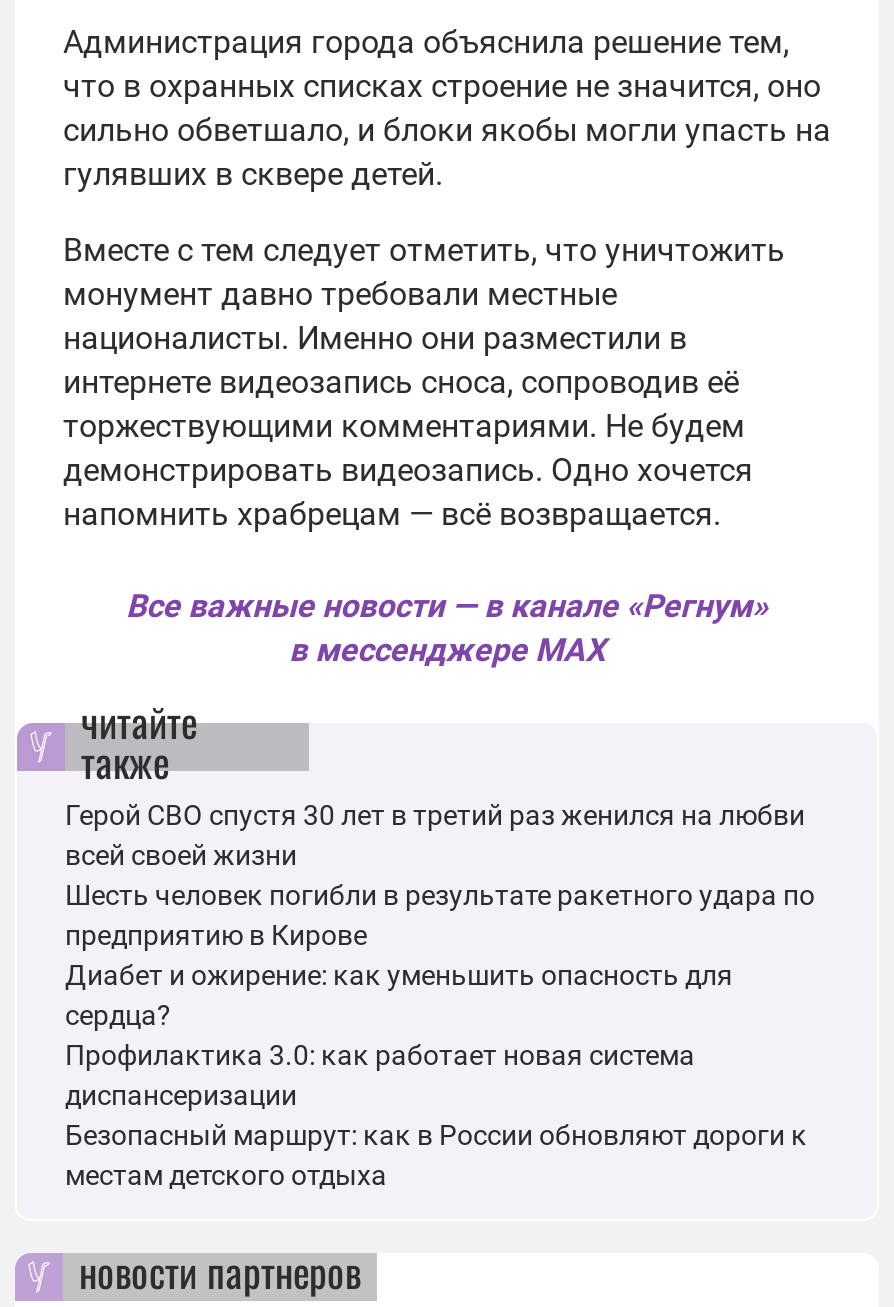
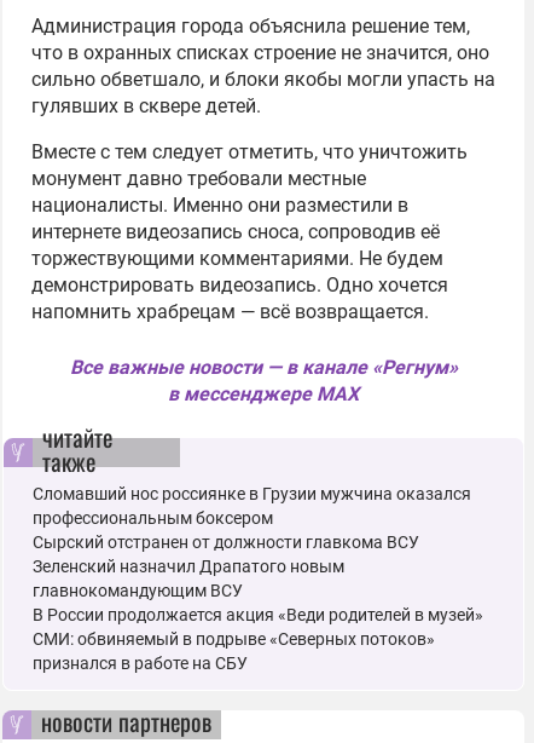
[65,799,815,1191] Герой СВО спустя 30 лет в третий раз женился на любви | всей своей жизни | Шесть человек погибли в результате ракетного удара по | предприятию в Кирове | Диабет и ожирение: как уменьшить опасность для | сердца? | Профилактика 3.0: как работает новая система | диспансеризации | Безопасный маршрут: как в России обновляют дороги к | местам детского отдыха -> [33,484,483,673] Сломавший нос россиянке в Грузии мужчина оказался | профессиональным боксером | Сырский отстранен от должности главкома ВСУ | Зеленский назначил Драпатого новым | главнокомандующим ВСУ | В России продолжается акция «Веди родителей в музей» | СМИ: обвиняемый в подрыве «Северных потоков» | признался в работе на СБУ

